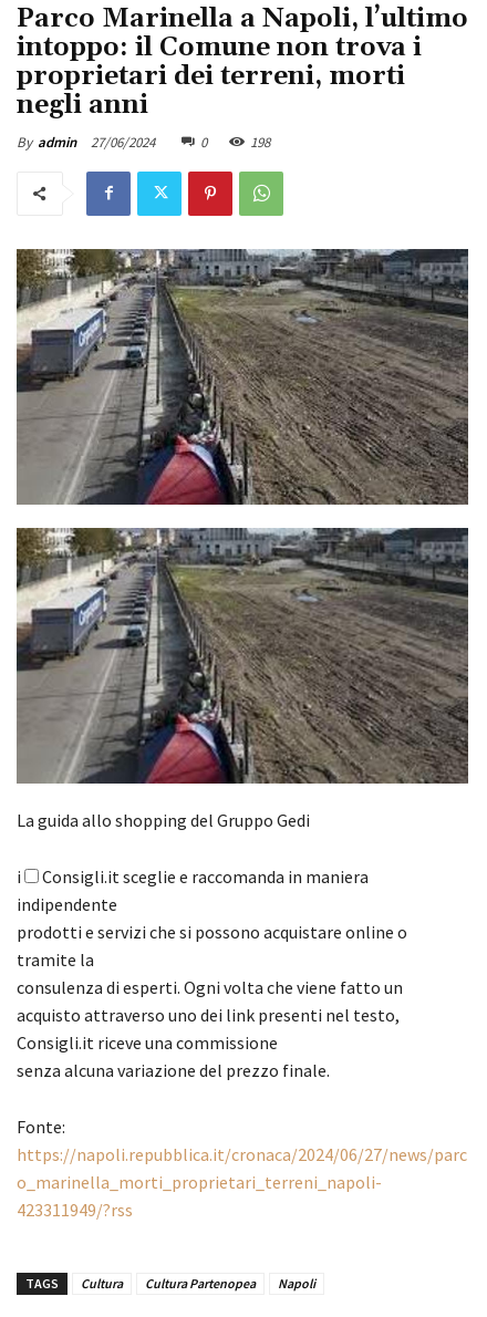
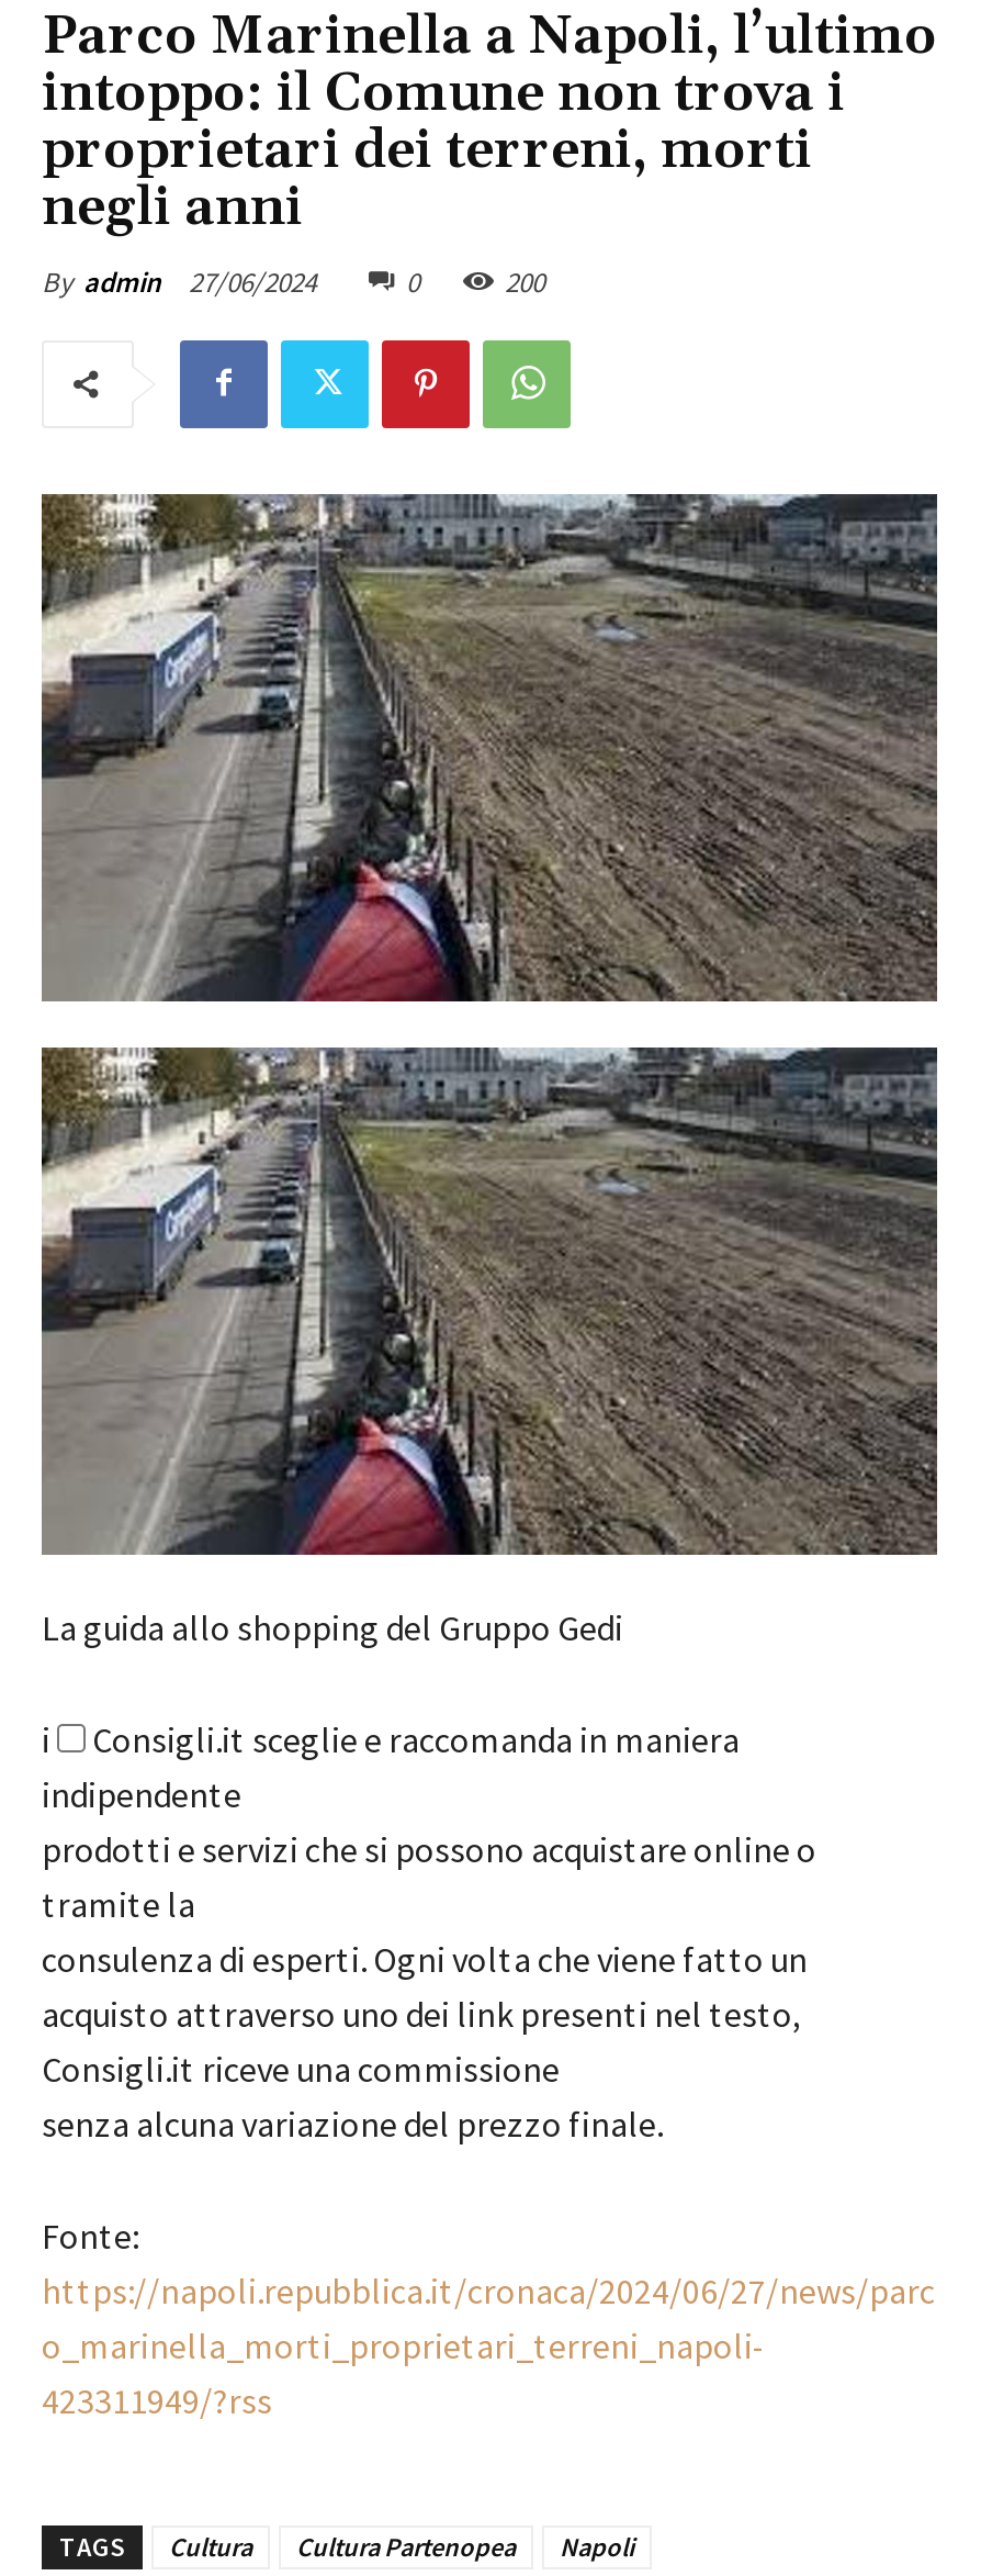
[250,132,270,151] 198 -> [505,262,544,300] 200

